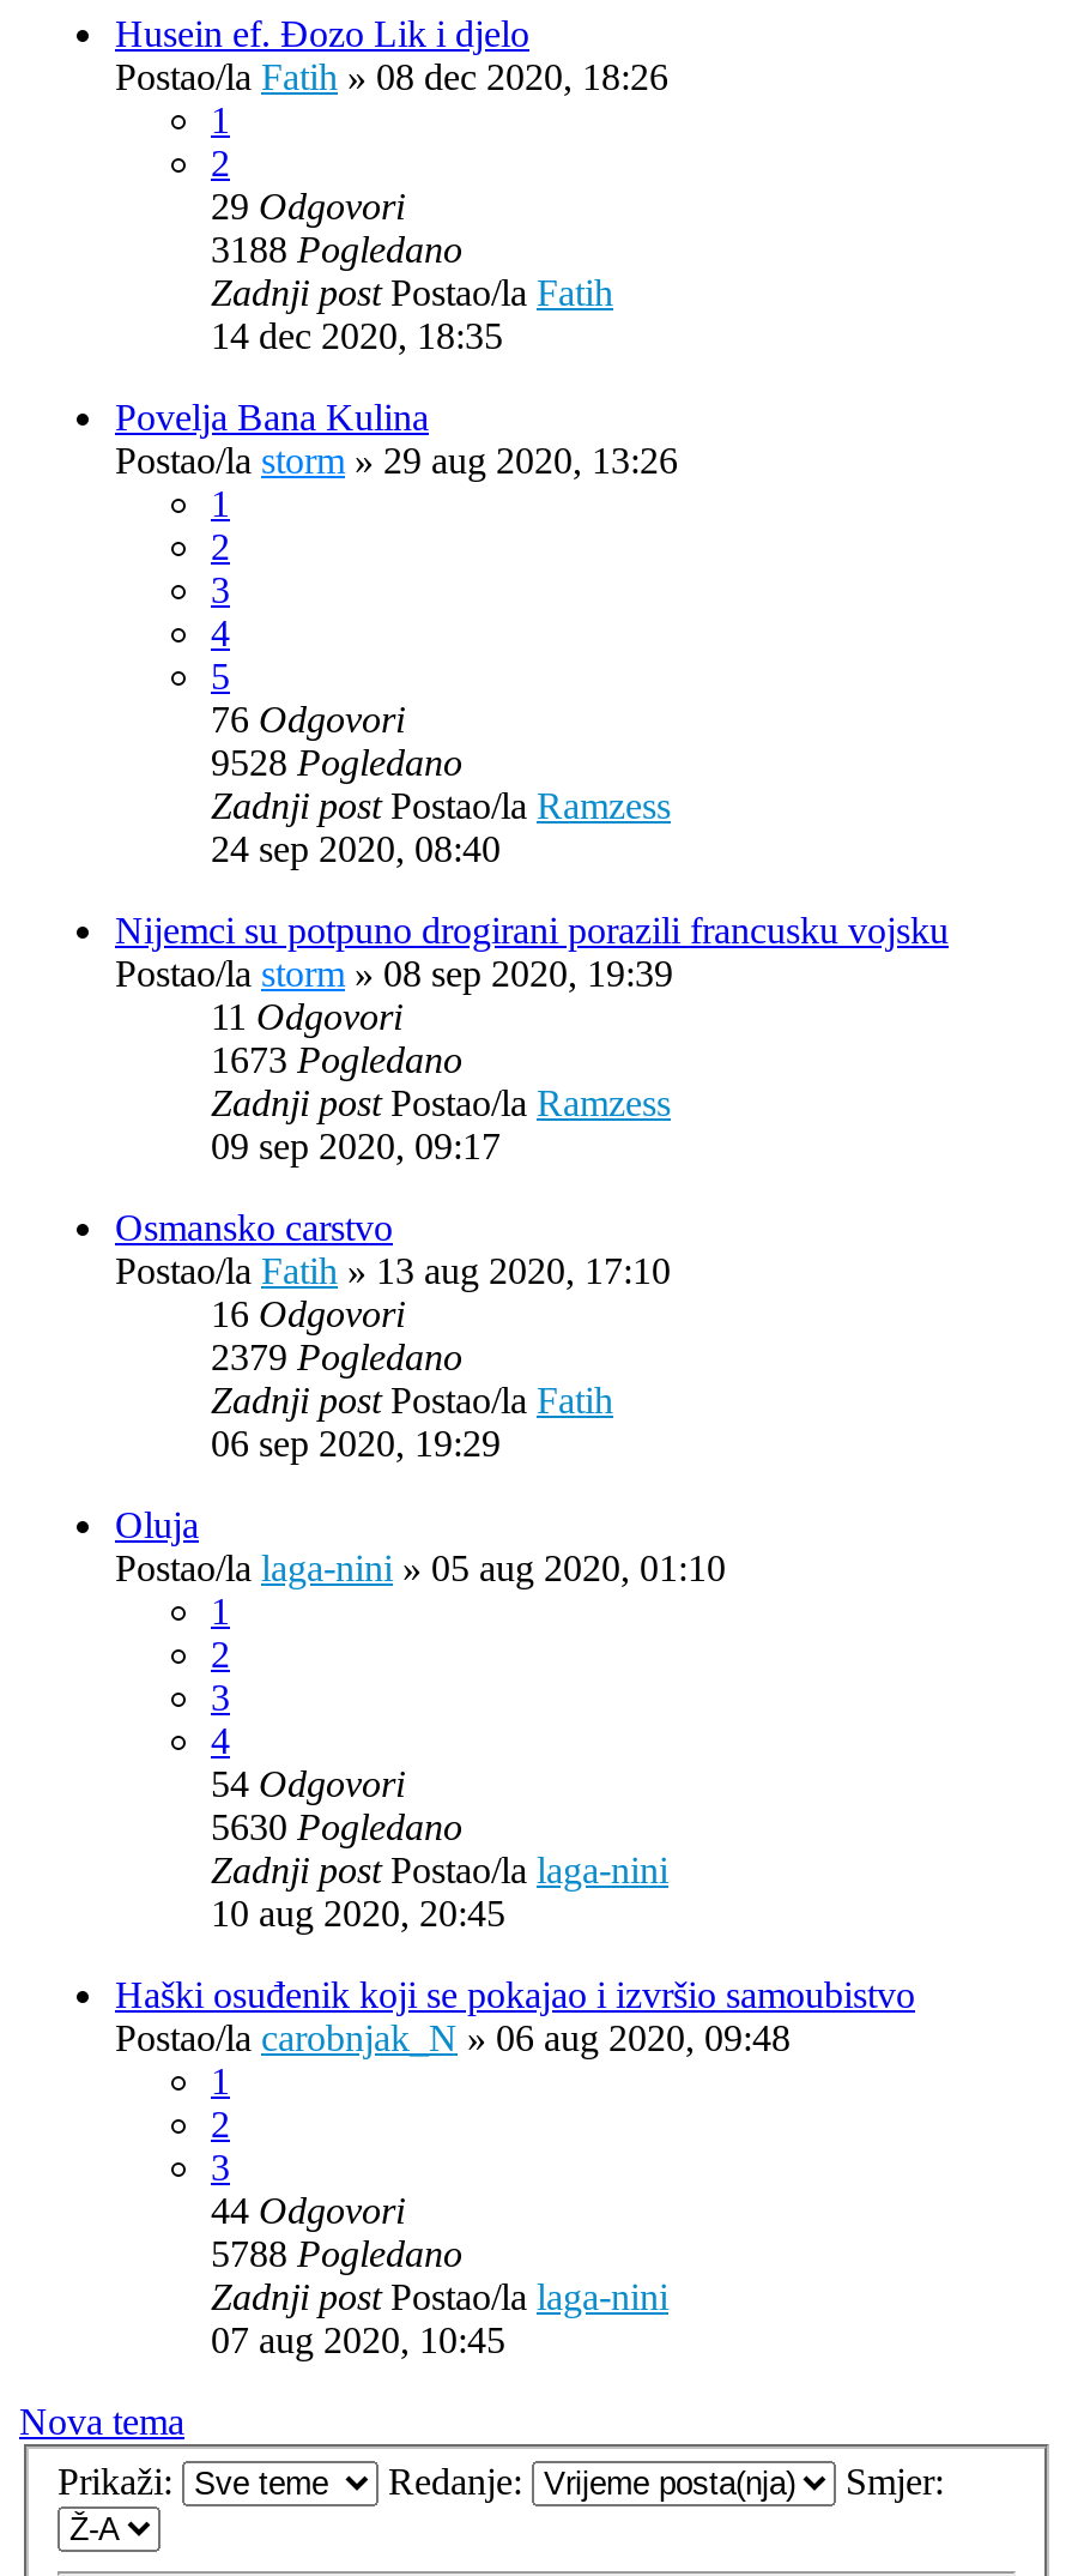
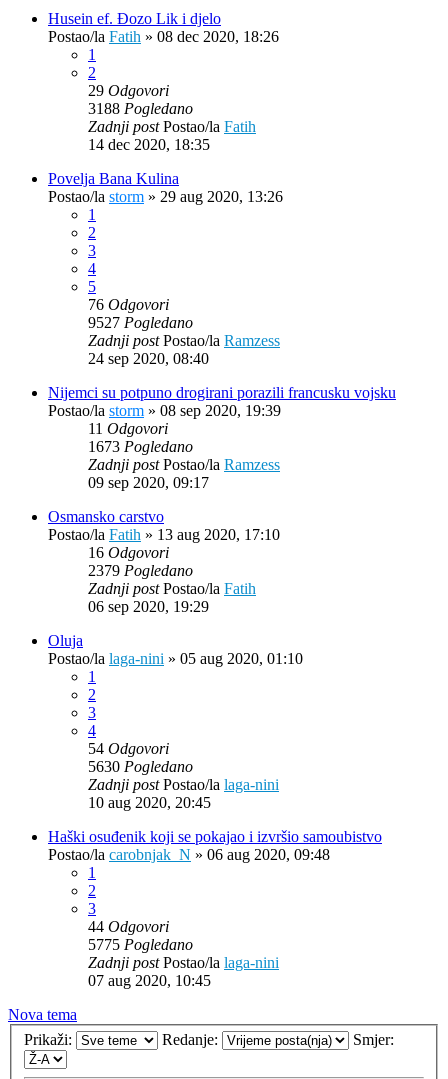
[211,742,462,783] 9528 Pogledano -> [88,314,193,331] 9527 Pogledano
[211,2233,462,2274] 5788 Pogledano -> [88,936,193,953] 5775 Pogledano

